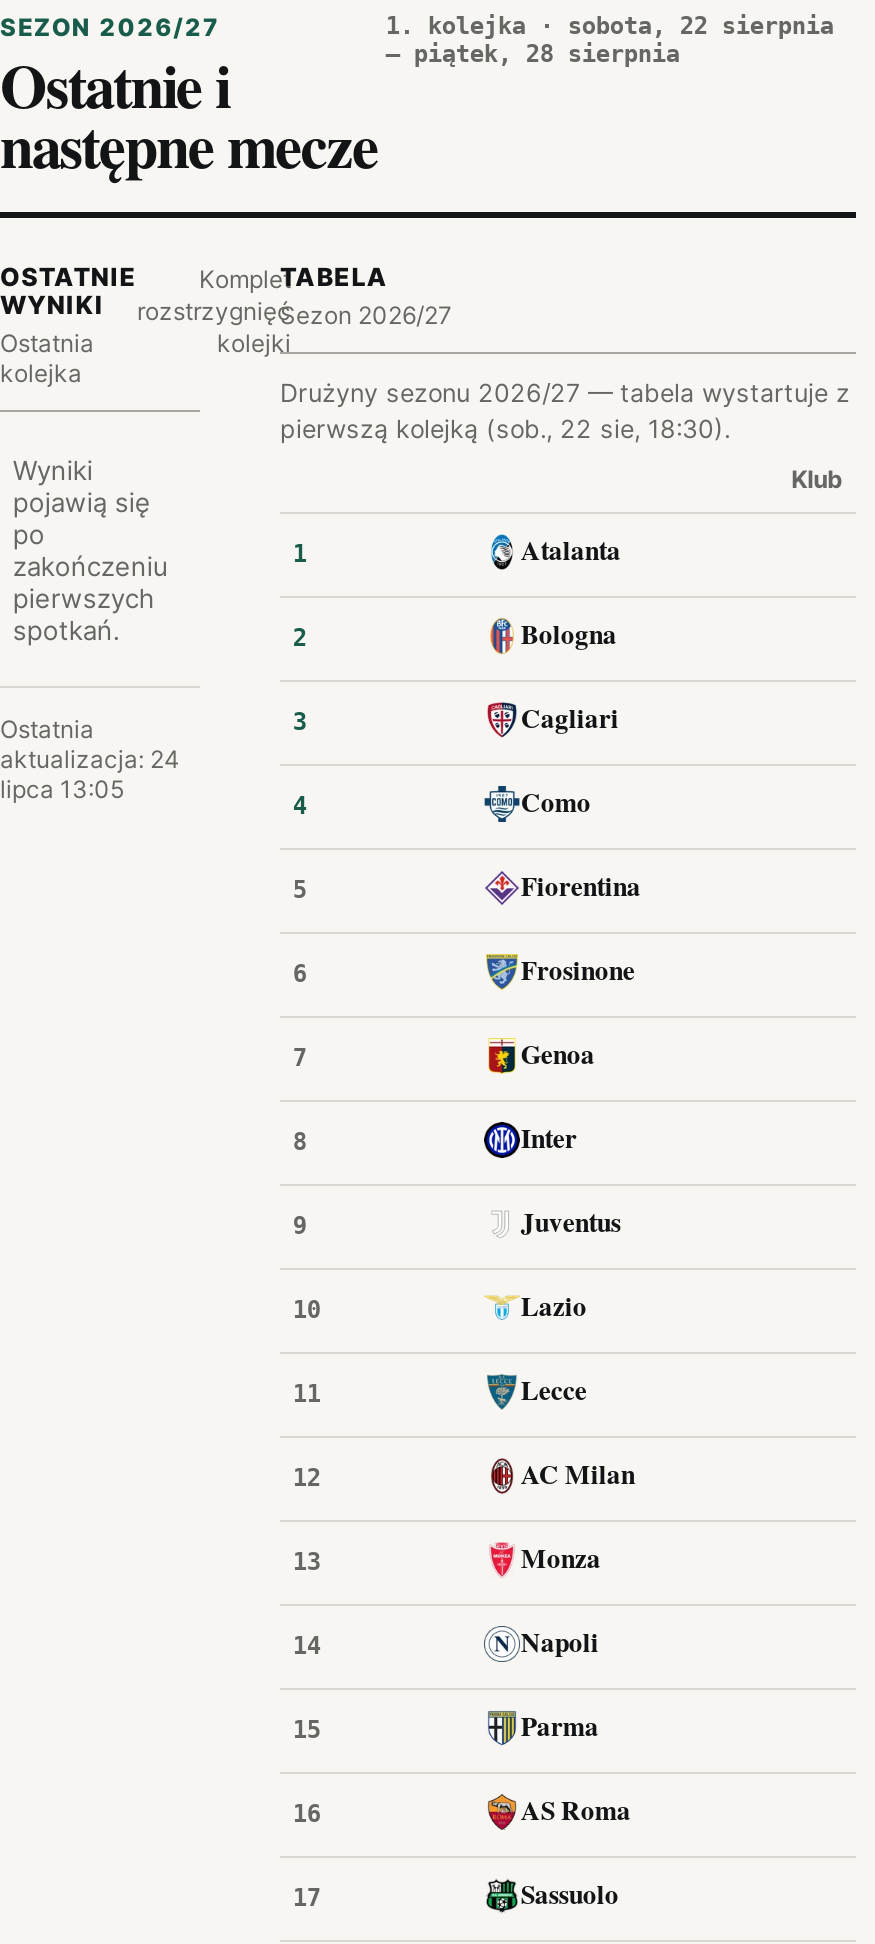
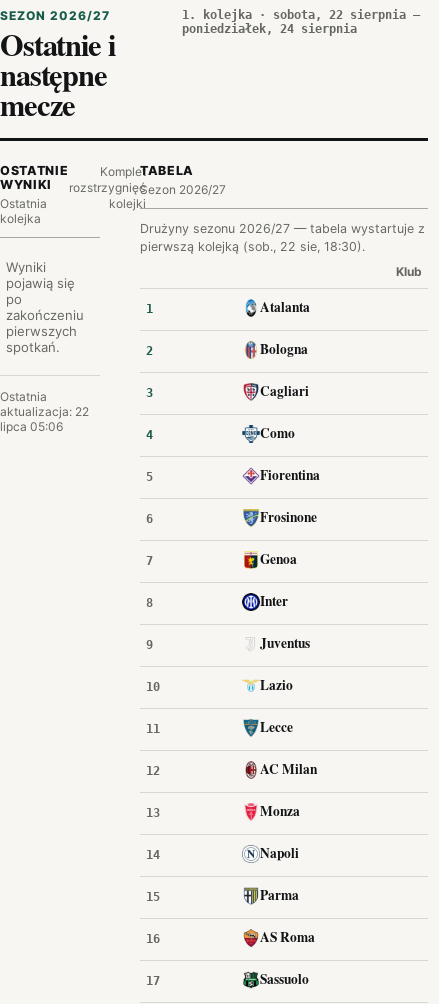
[386,13,834,69] 1. kolejka · sobota, 22 sierpnia | – piątek, 28 sierpnia -> [182,8,420,36] 1. kolejka · sobota, 22 sierpnia – | poniedziałek, 24 sierpnia
[0,744,180,774] aktualizacja: 24 -> [0,404,89,419] aktualizacja: 22
[0,774,124,804] lipca 13:05 -> [0,419,63,434] lipca 05:06

